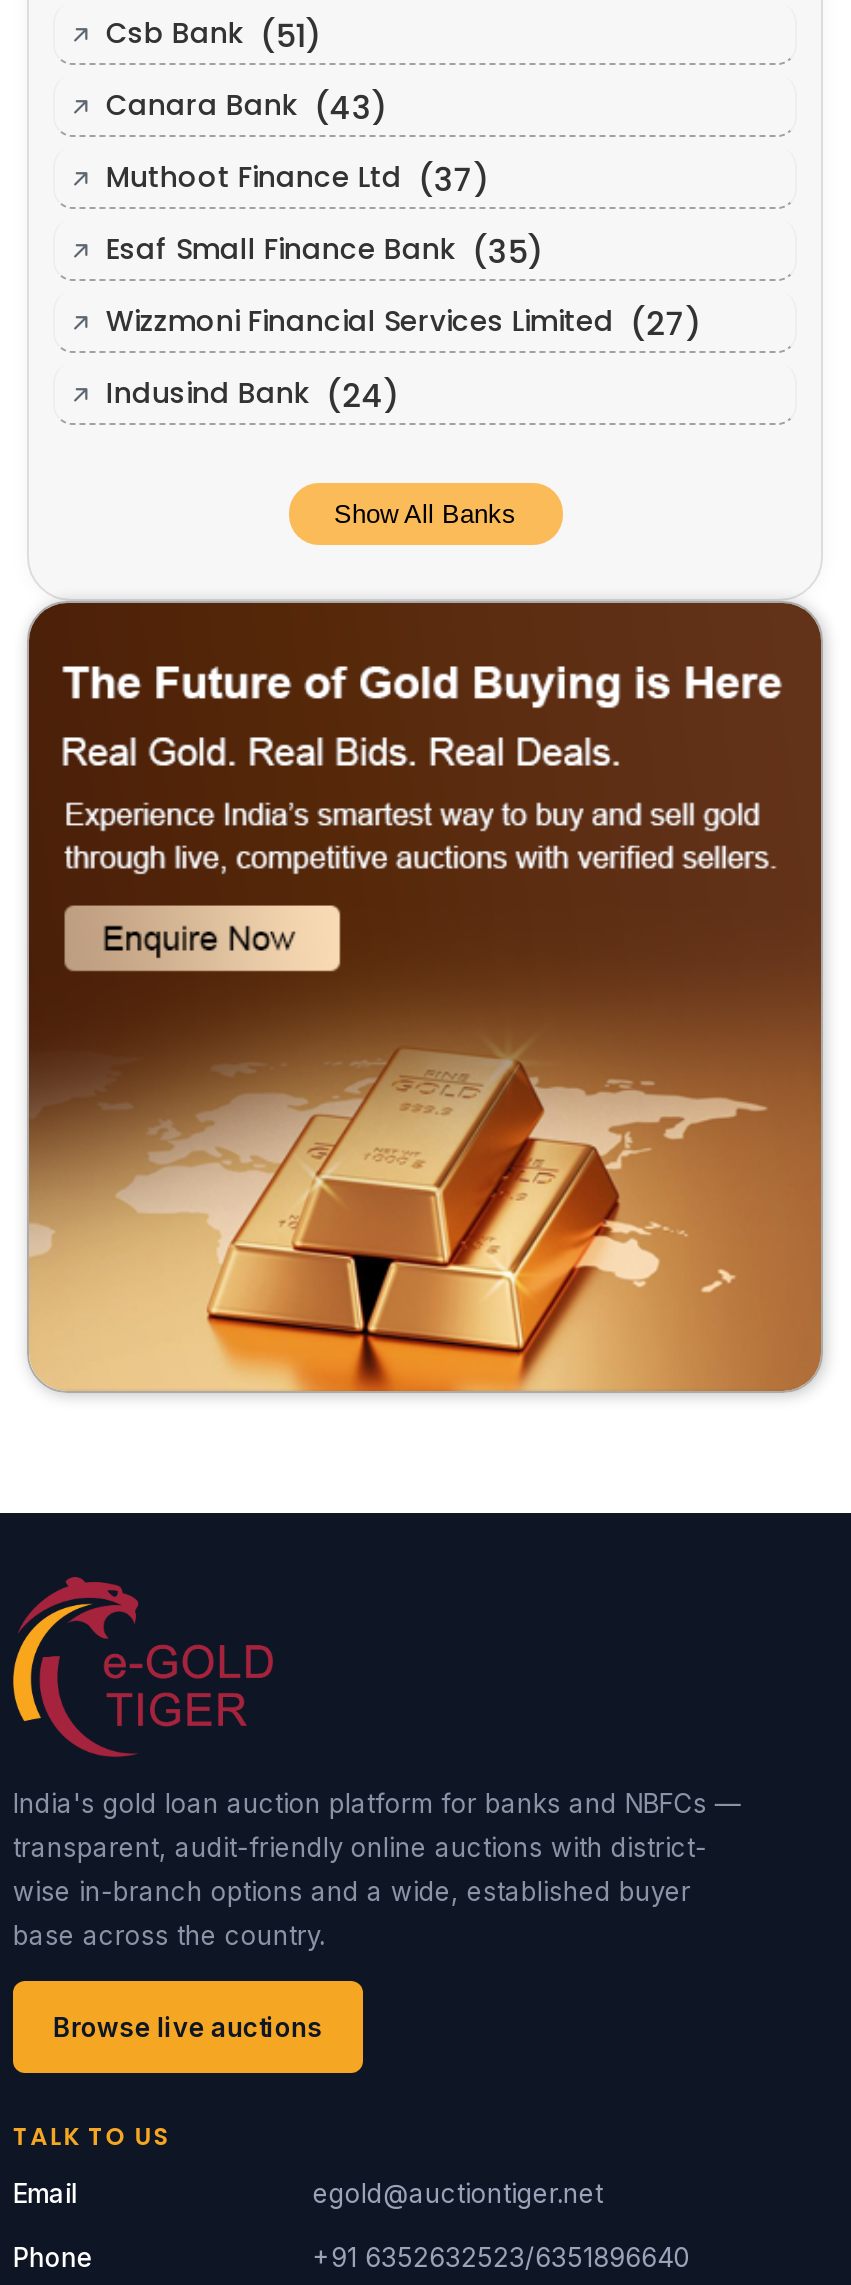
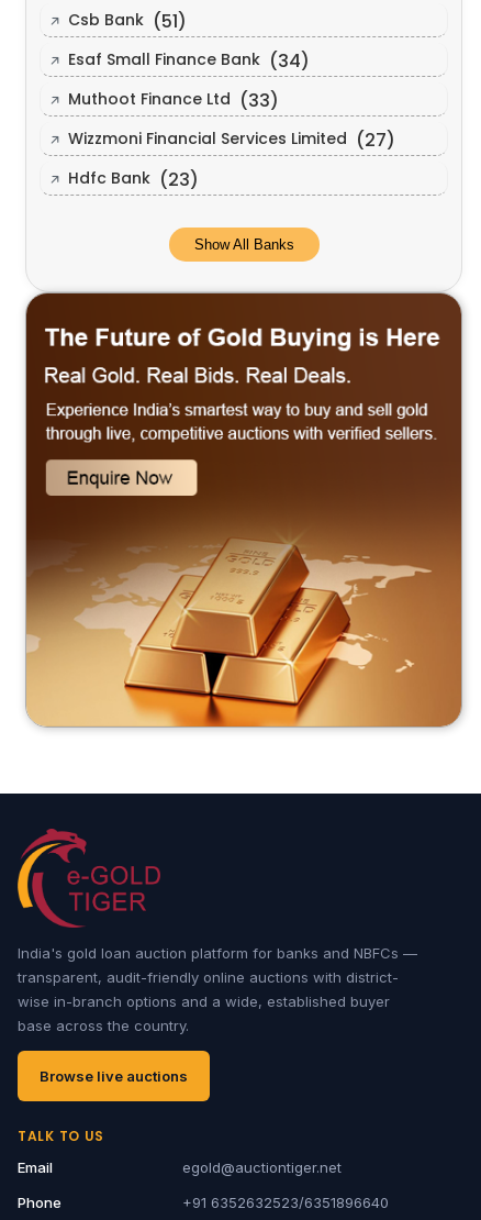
[106,84,544,275] Canara Bank (43) | Muthoot Finance Ltd (37) | Esaf Small Finance Bank (35) -> [69,48,310,113] Esaf Small Finance Bank (34) | Muthoot Finance Ltd (33)
[106,372,400,419] Indusind Bank (24) -> [69,167,199,192] Hdfc Bank (23)

